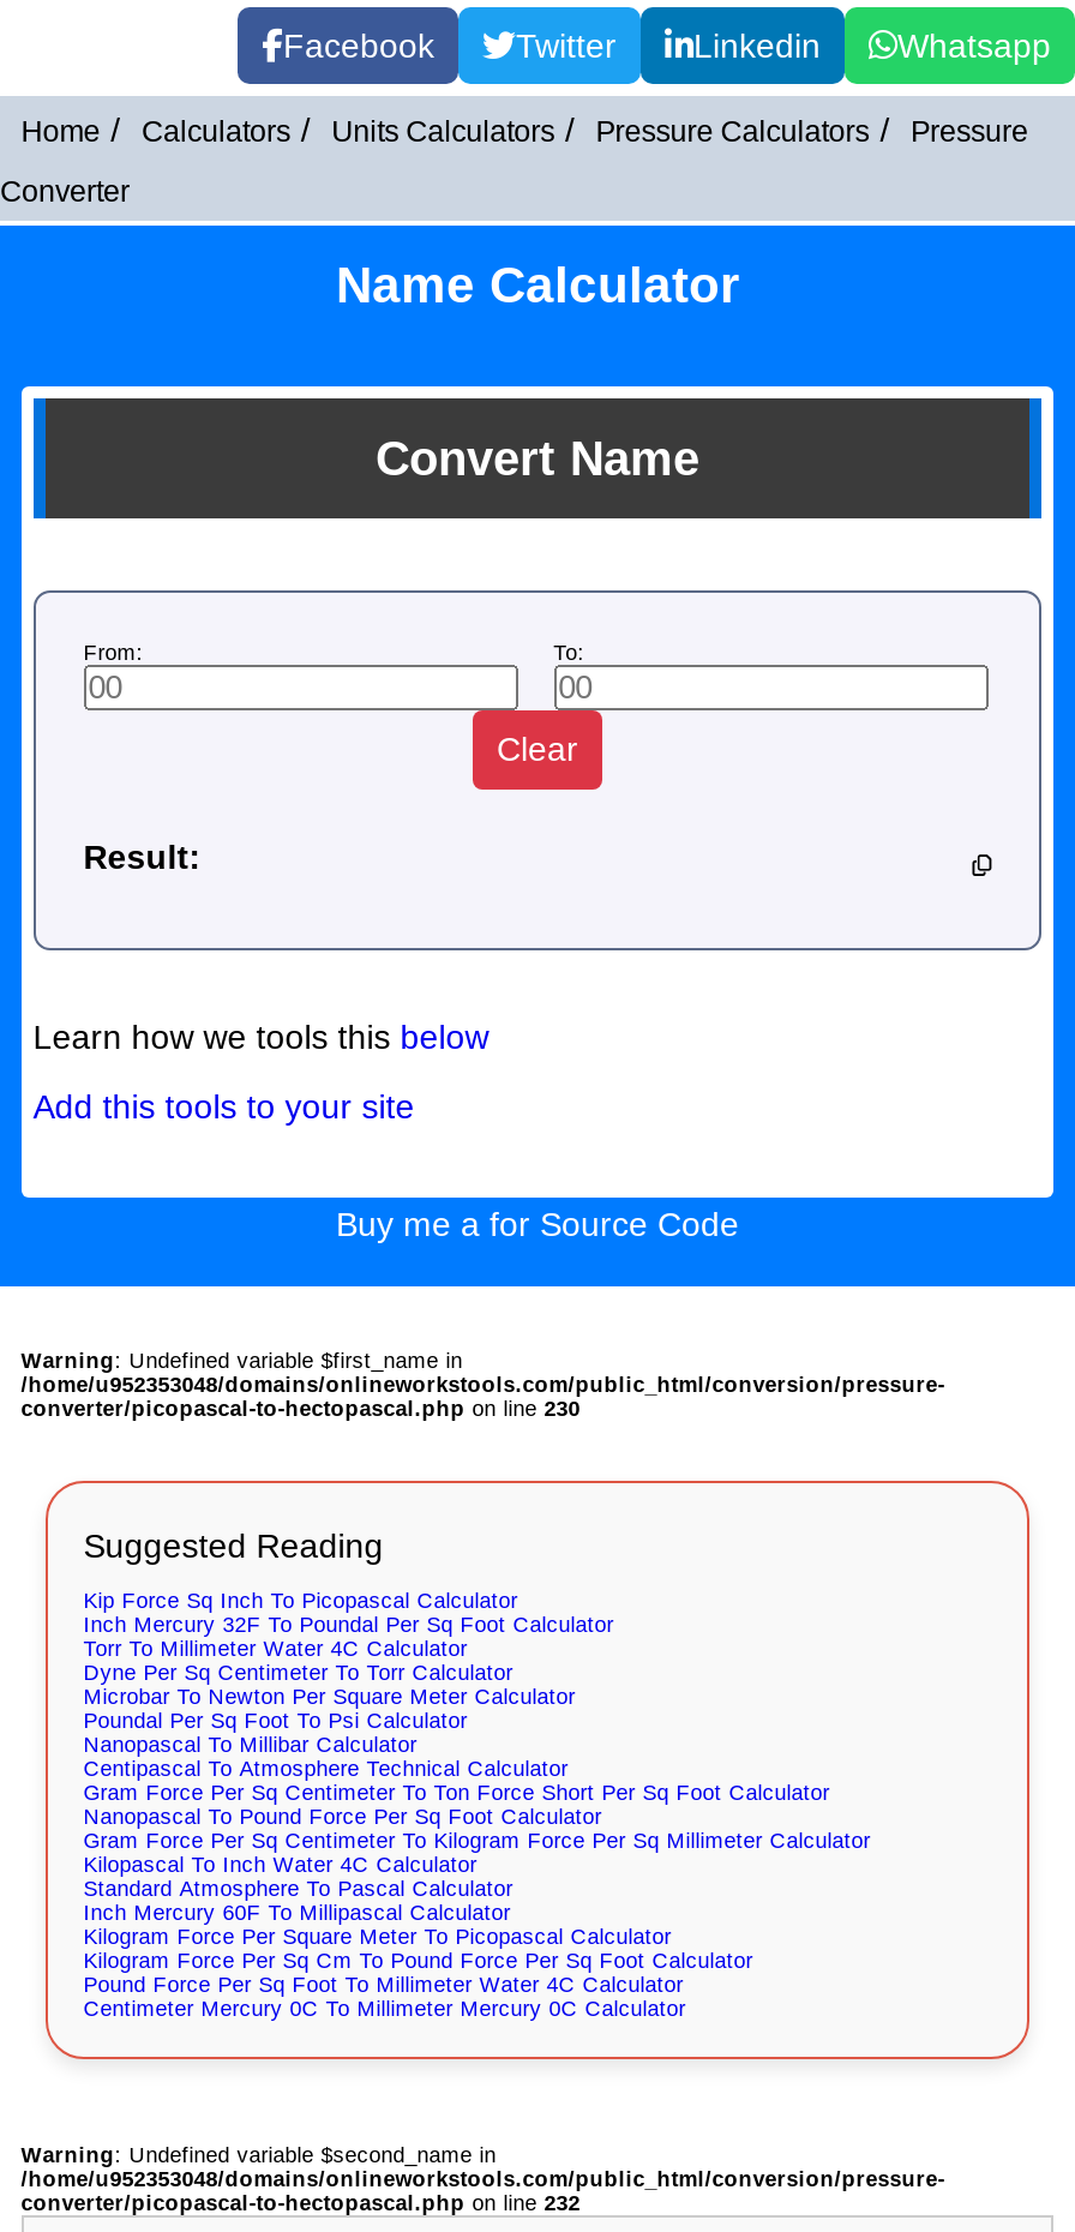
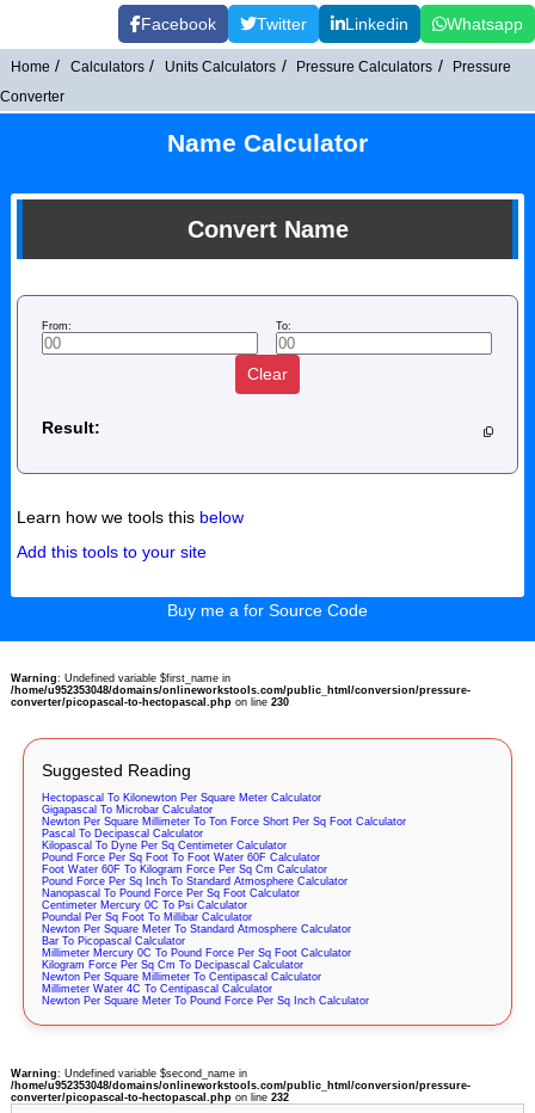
[84,1590,830,1806] Kip Force Sq Inch To Picopascal Calculator | Inch Mercury 32F To Poundal Per Sq Foot Calculator | Torr To Millimeter Water 4C Calculator | Dyne Per Sq Centimeter To Torr Calculator | Microbar To Newton Per Square Meter Calculator | Poundal Per Sq Foot To Psi Calculator | Nanopascal To Millibar Calculator | Centipascal To Atmosphere Technical Calculator | Gram Force Per Sq Centimeter To Ton Force Short Per Sq Foot Calculator -> [42,792,406,888] Hectopascal To Kilonewton Per Square Meter Calculator | Gigapascal To Microbar Calculator | Newton Per Square Millimeter To Ton Force Short Per Sq Foot Calculator | Pascal To Decipascal Calculator | Kilopascal To Dyne Per Sq Centimeter Calculator | Pound Force Per Sq Foot To Foot Water 60F Calculator | Foot Water 60F To Kilogram Force Per Sq Cm Calculator | Pound Force Per Sq Inch To Standard Atmosphere Calculator
[84,1830,871,2022] Gram Force Per Sq Centimeter To Kilogram Force Per Sq Millimeter Calculator | Kilopascal To Inch Water 4C Calculator | Standard Atmosphere To Pascal Calculator | Inch Mercury 60F To Millipascal Calculator | Kilogram Force Per Square Meter To Picopascal Calculator | Kilogram Force Per Sq Cm To Pound Force Per Sq Foot Calculator | Pound Force Per Sq Foot To Millimeter Water 4C Calculator | Centimeter Mercury 0C To Millimeter Mercury 0C Calculator -> [42,900,369,1007] Centimeter Mercury 0C To Psi Calculator | Poundal Per Sq Foot To Millibar Calculator | Newton Per Square Meter To Standard Atmosphere Calculator | Bar To Picopascal Calculator | Millimeter Mercury 0C To Pound Force Per Sq Foot Calculator | Kilogram Force Per Sq Cm To Decipascal Calculator | Newton Per Square Millimeter To Centipascal Calculator | Millimeter Water 4C To Centipascal Calculator | Newton Per Square Meter To Pound Force Per Sq Inch Calculator

